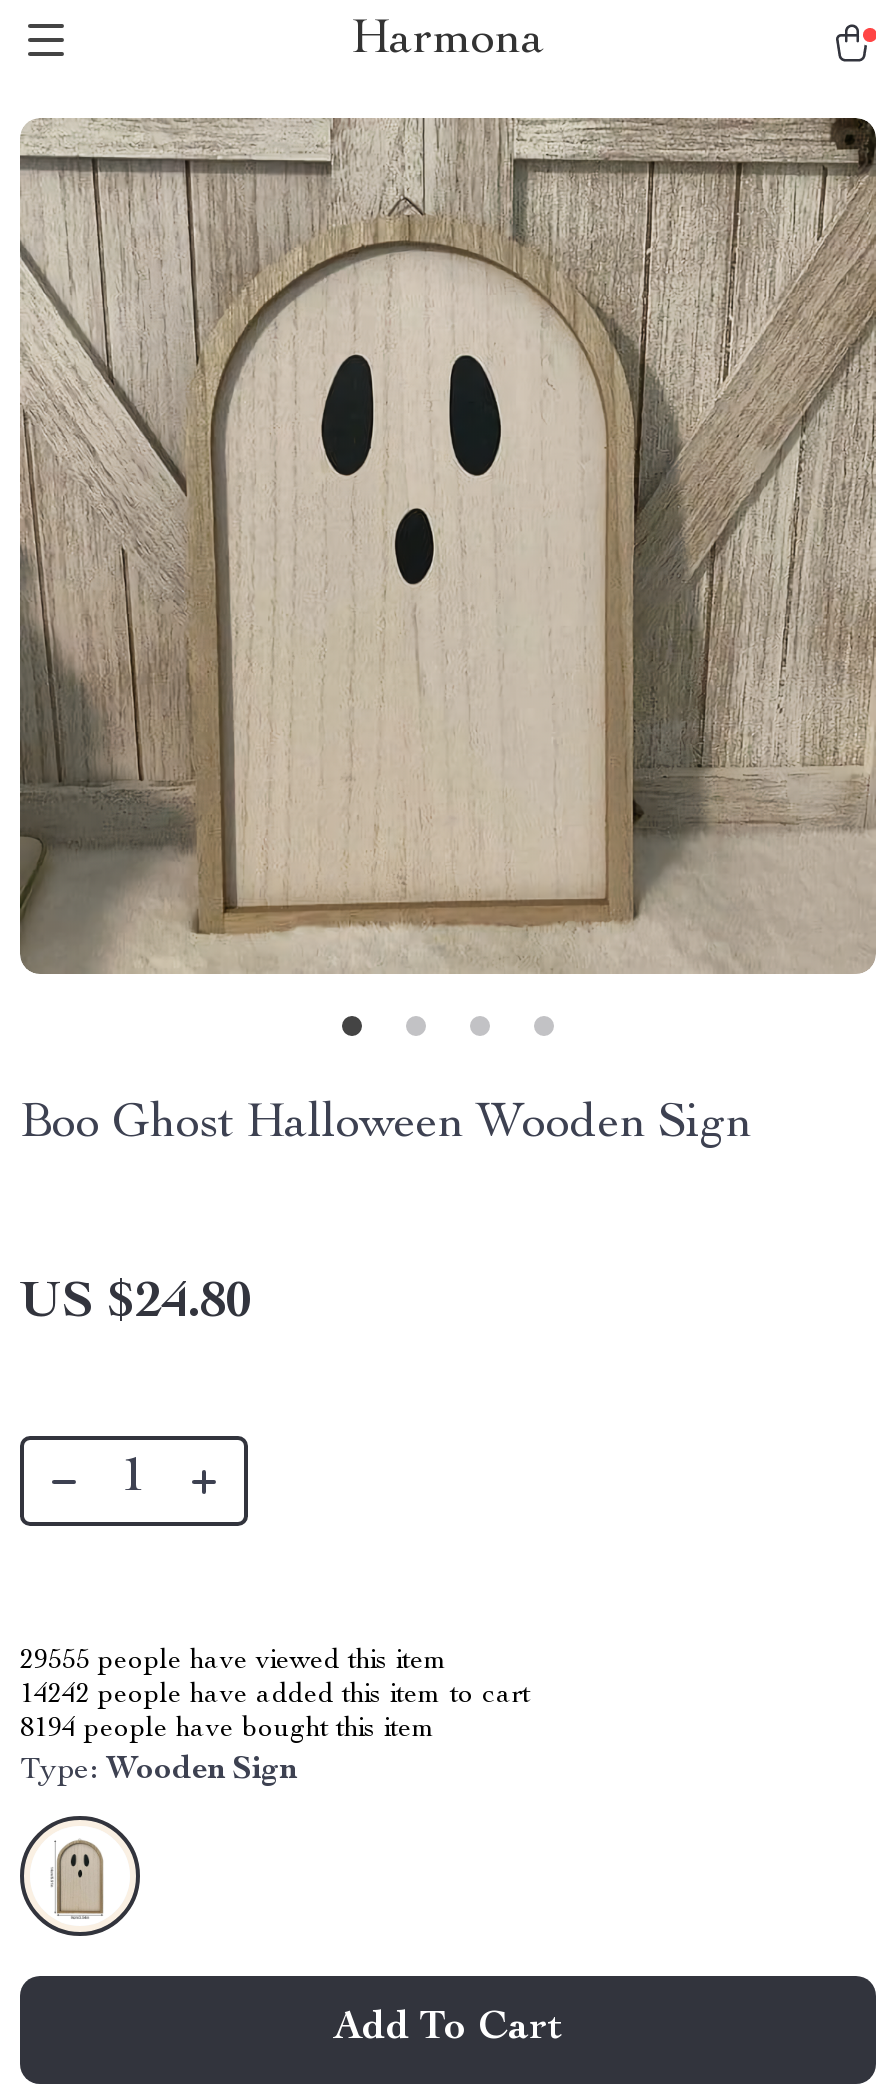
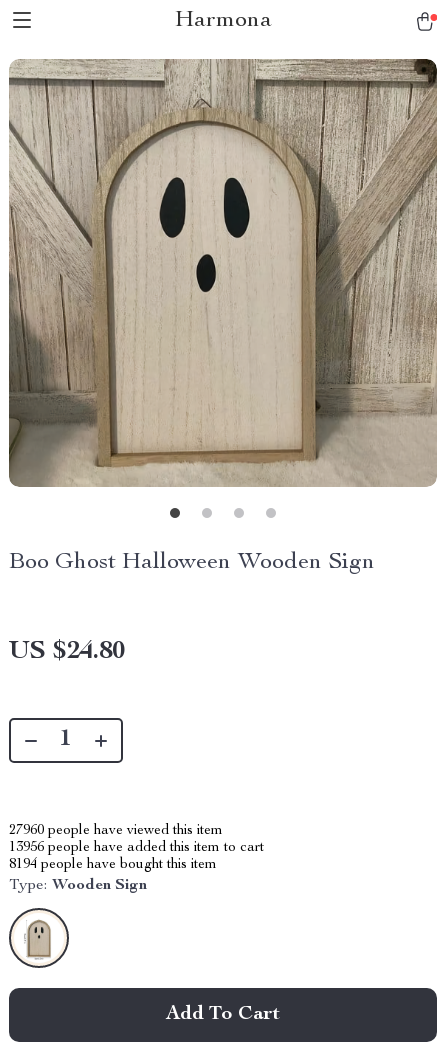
[20,1648,448,1676] 29555 people have viewed this item -> [9,824,223,838] 27960 people have viewed this item
[20,1682,530,1710] 14242 people have added this item to cart -> [9,841,264,855] 13956 people have added this item to cart

